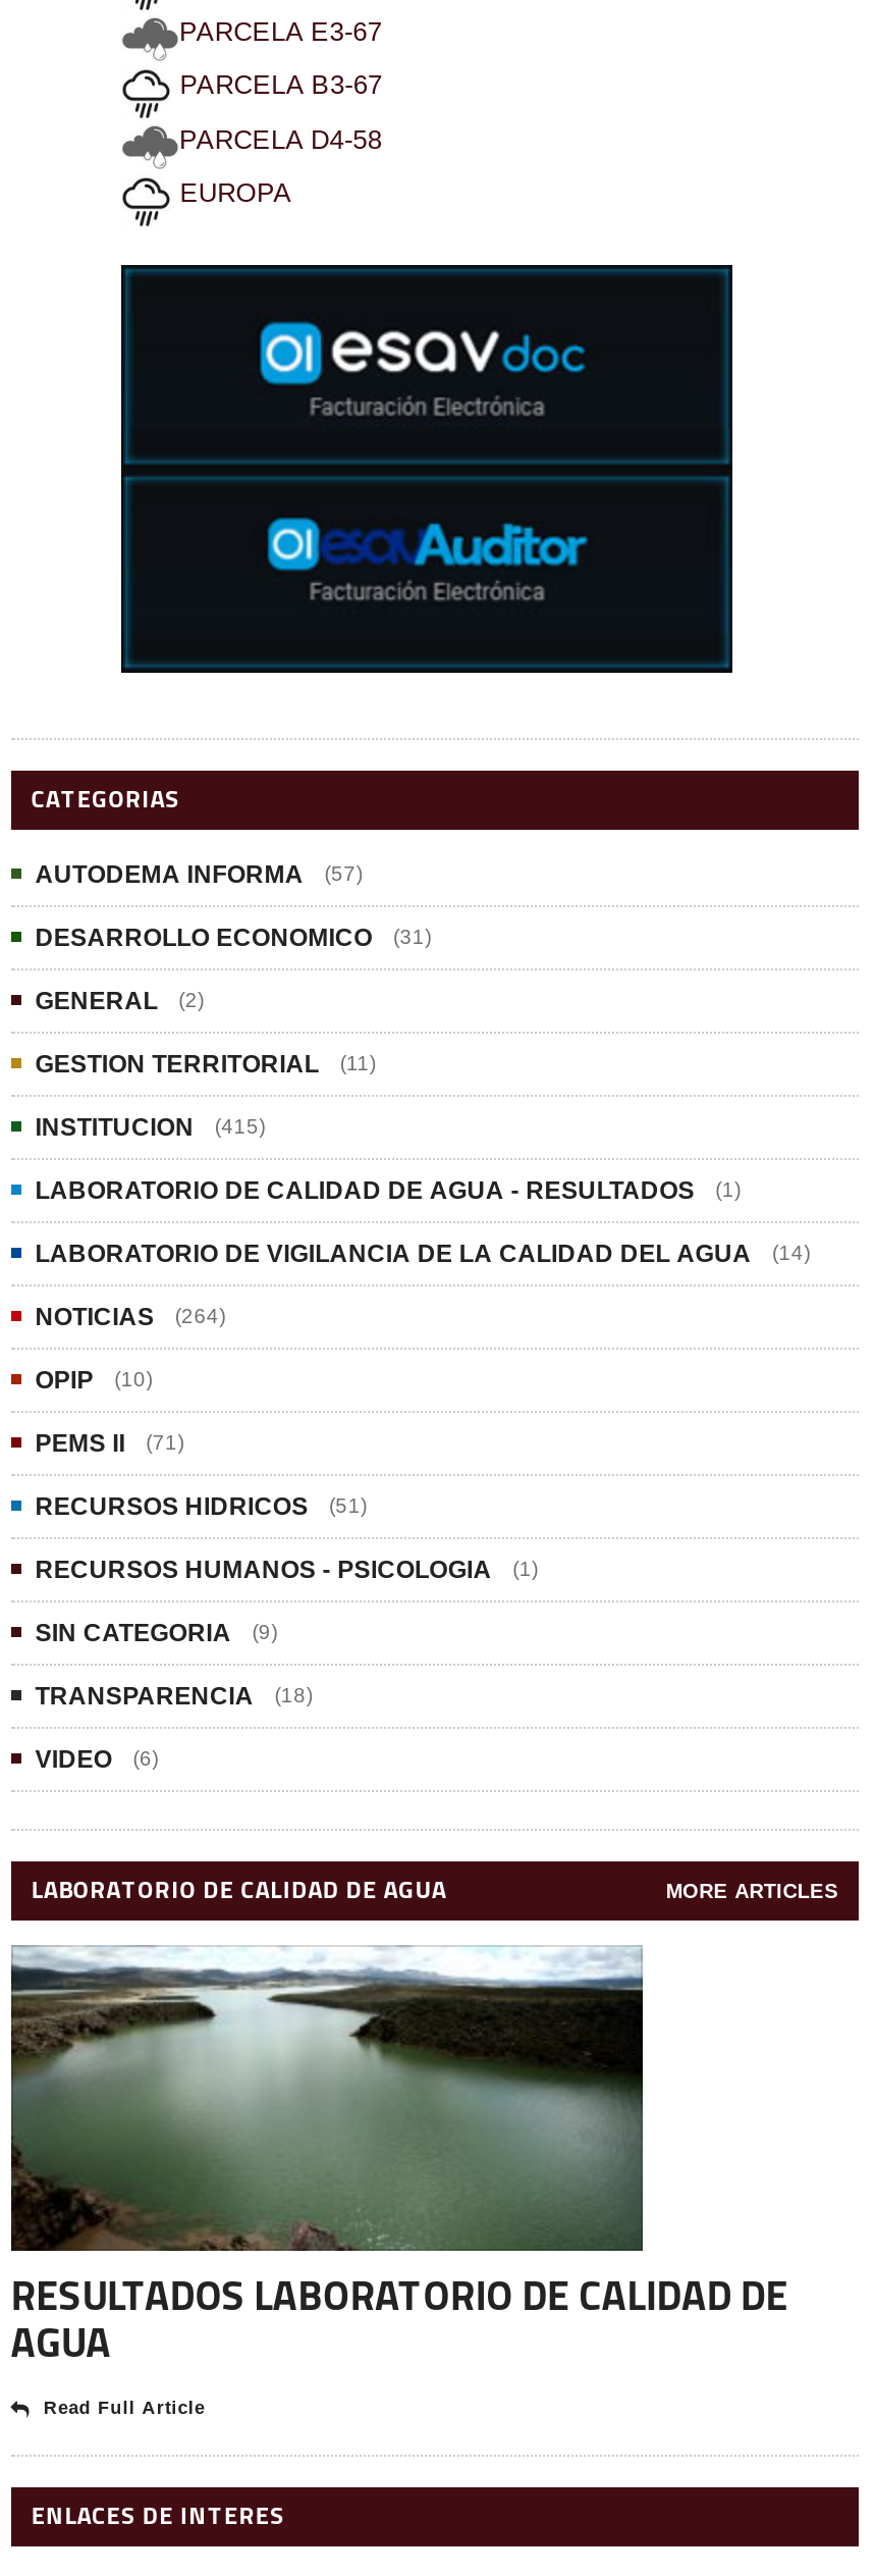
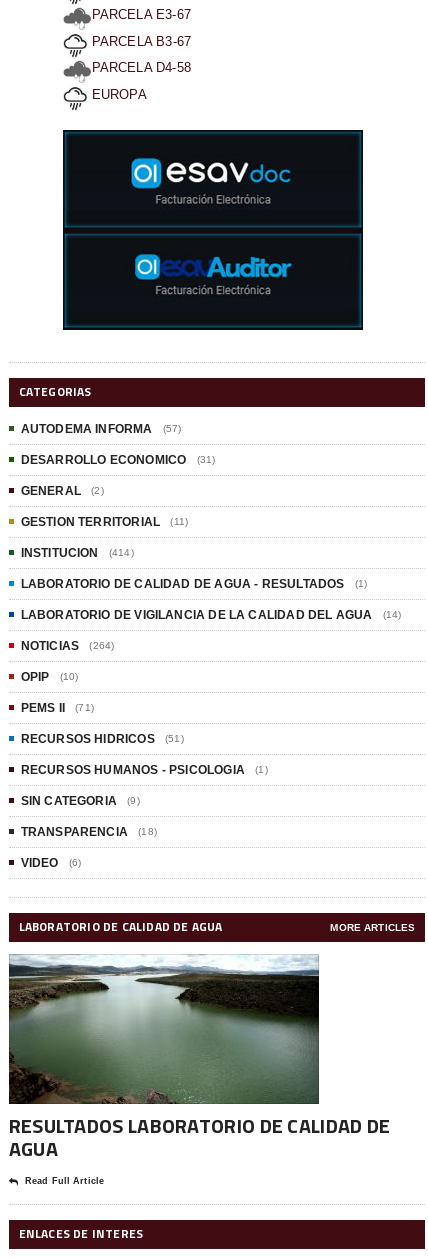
[35,1113,266,1142] INSTITUCION (415) -> [21,546,134,560] INSTITUCION (414)

